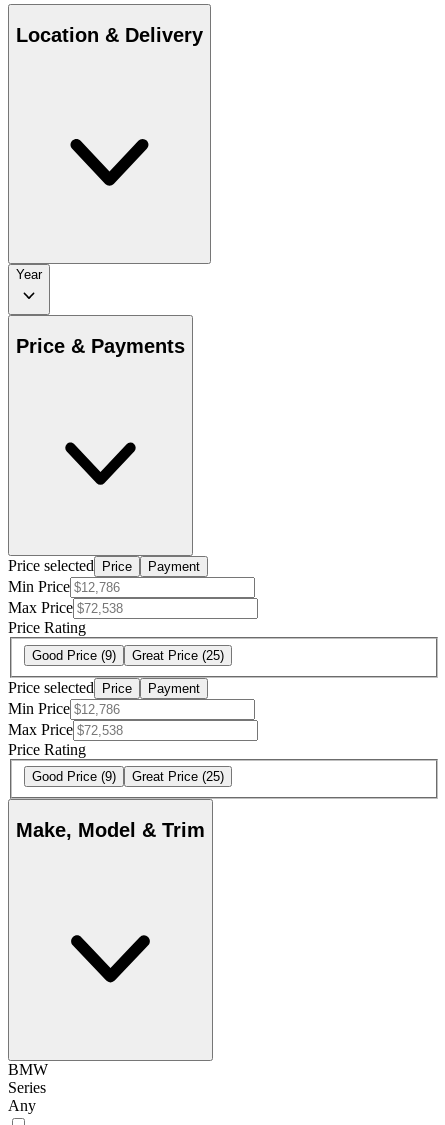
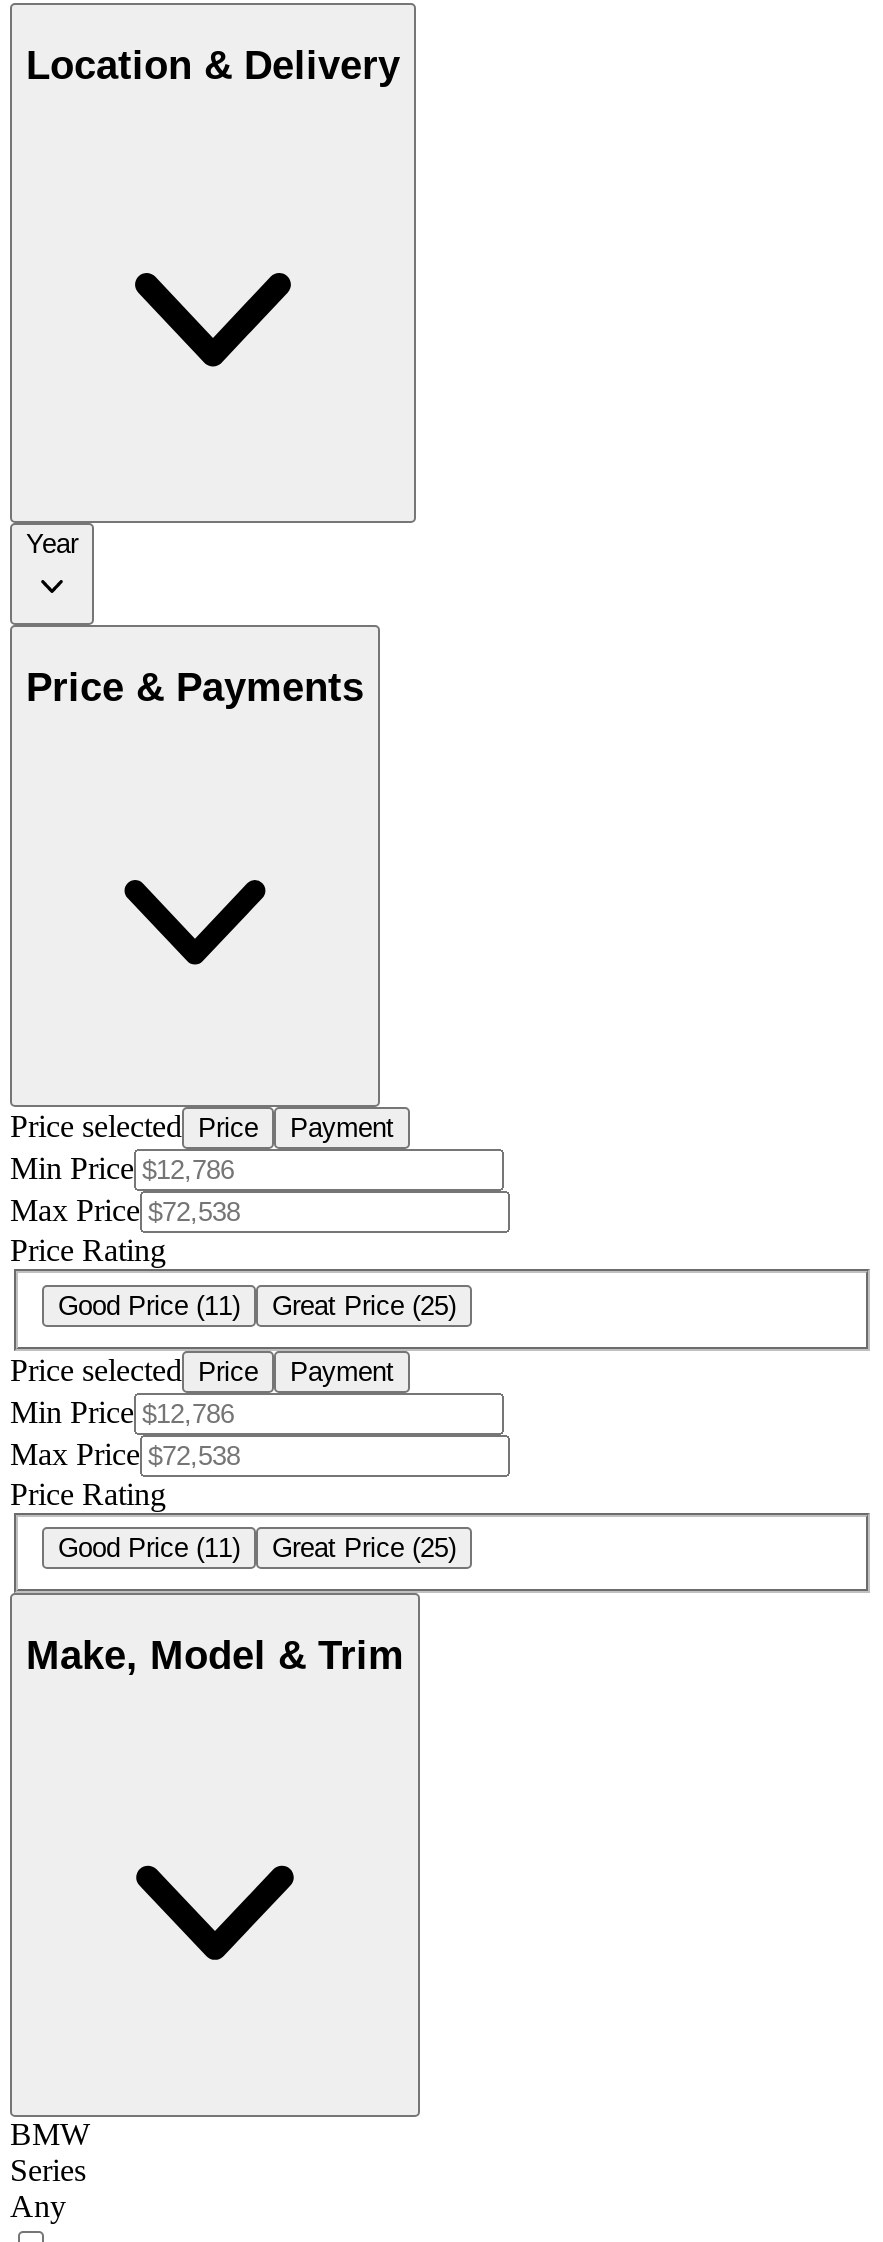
[32,648,224,663] Good Price (9) Great Price (25) -> [58,1291,456,1321] Good Price (11) Great Price (25)
[32,769,224,784] Good Price (9) Great Price (25) -> [58,1534,456,1564] Good Price (11) Great Price (25)

